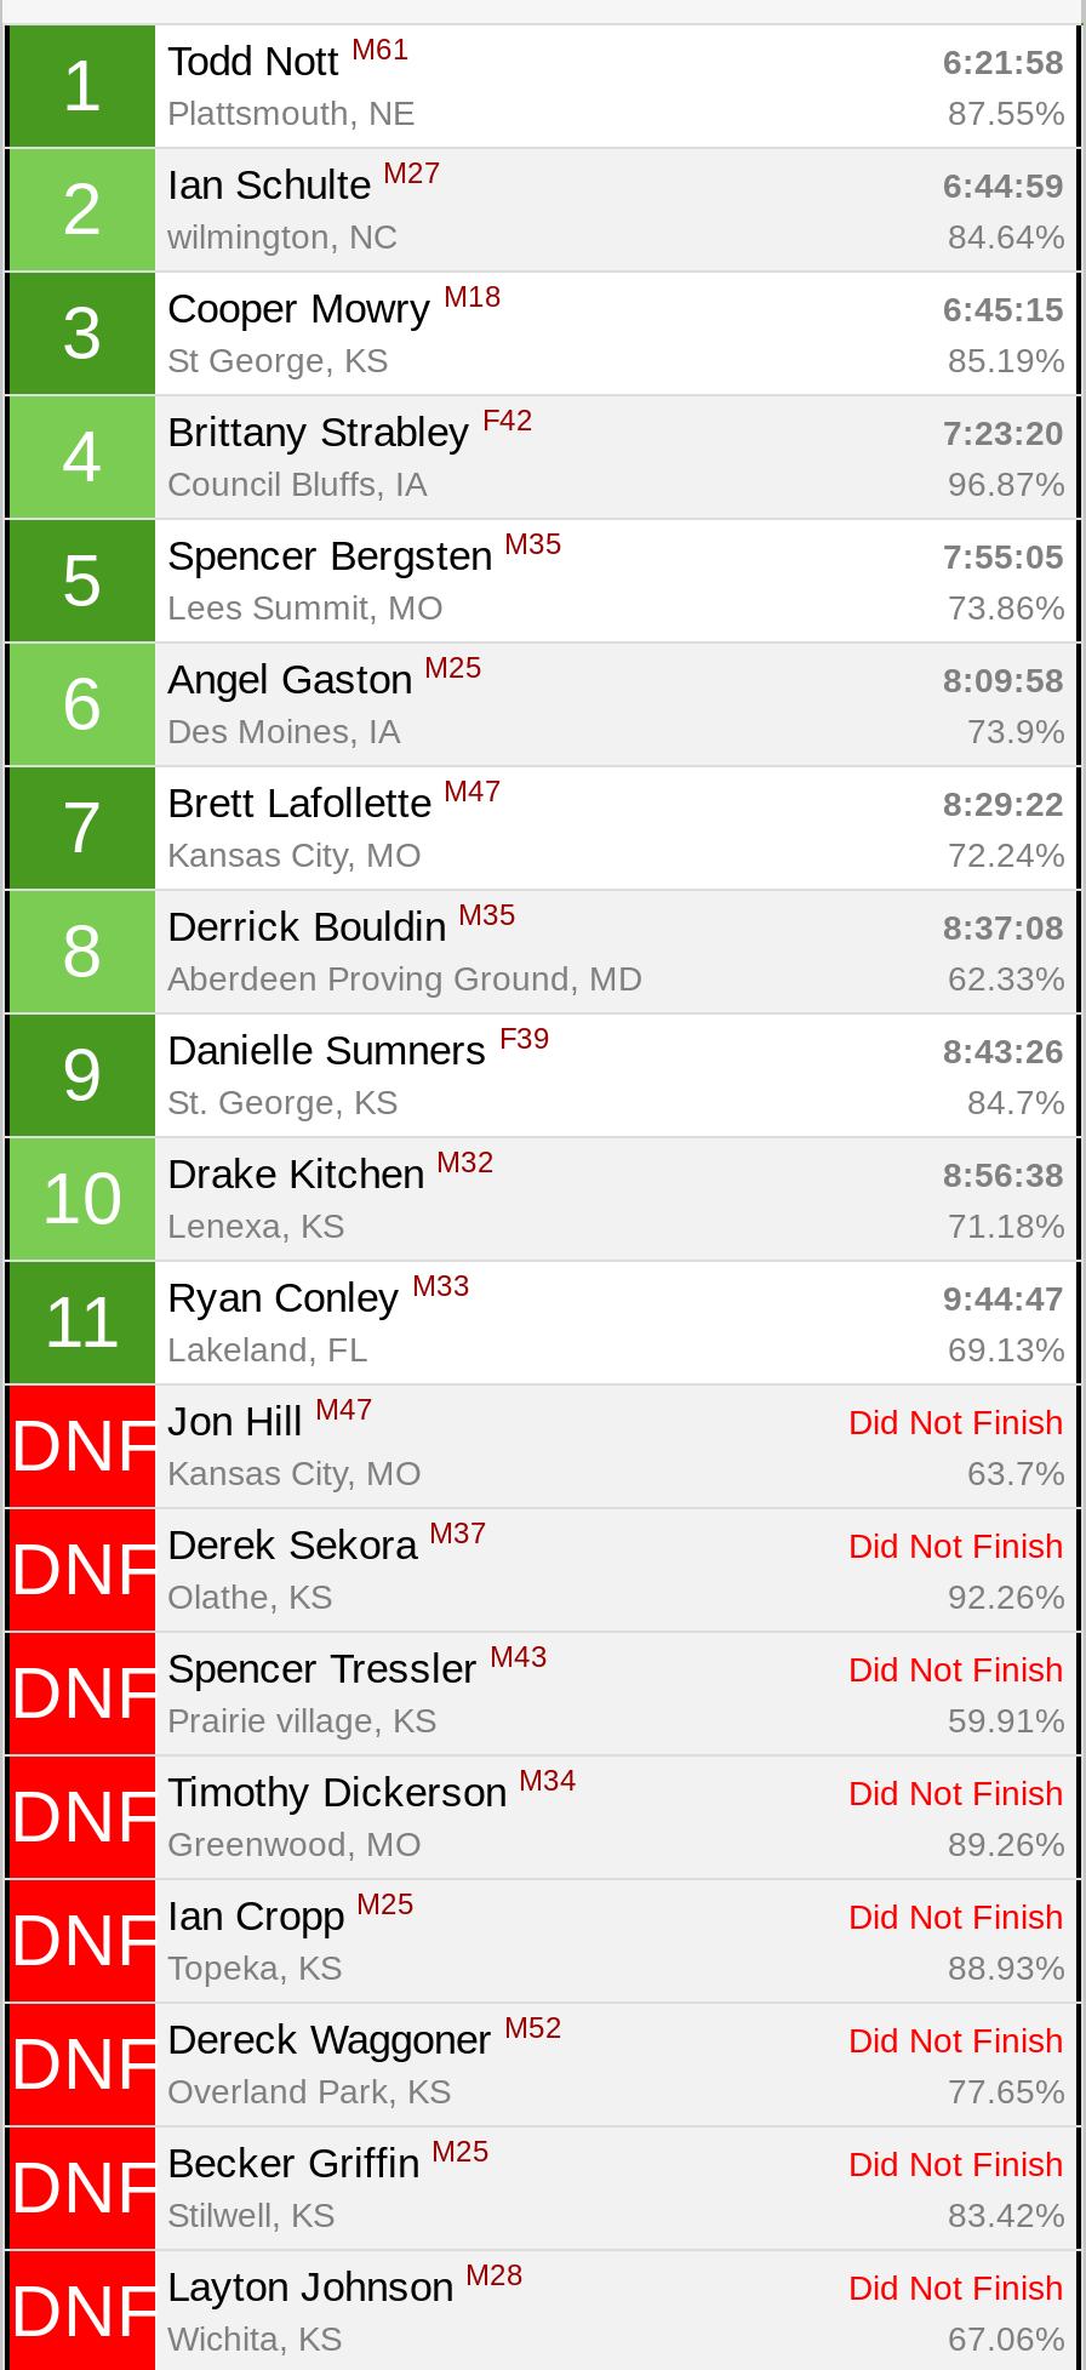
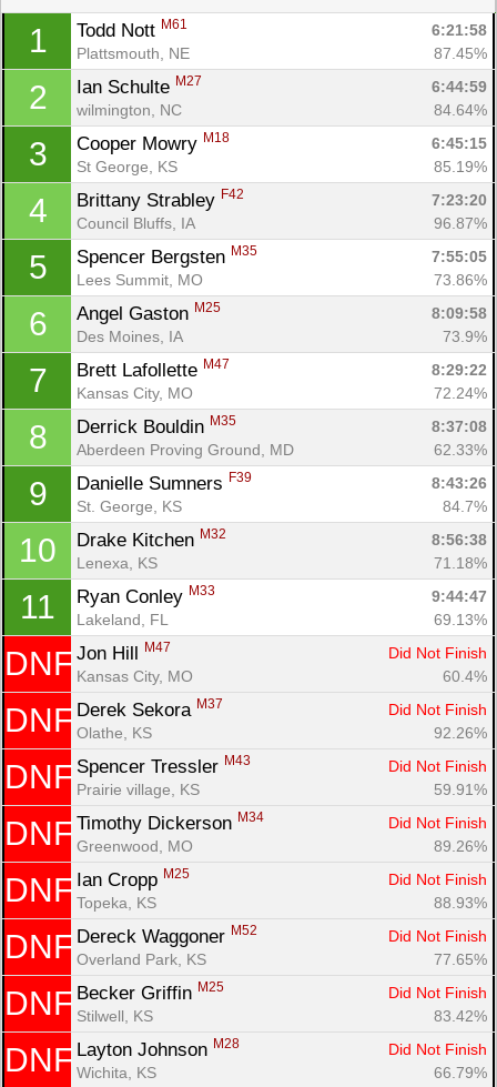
[948,93,1064,132] 87.55% -> [434,44,487,62] 87.45%
[967,1453,1064,1492] 63.7% -> [443,667,487,685] 60.4%
[948,2319,1064,2358] 67.06% -> [434,1064,487,1081] 66.79%

